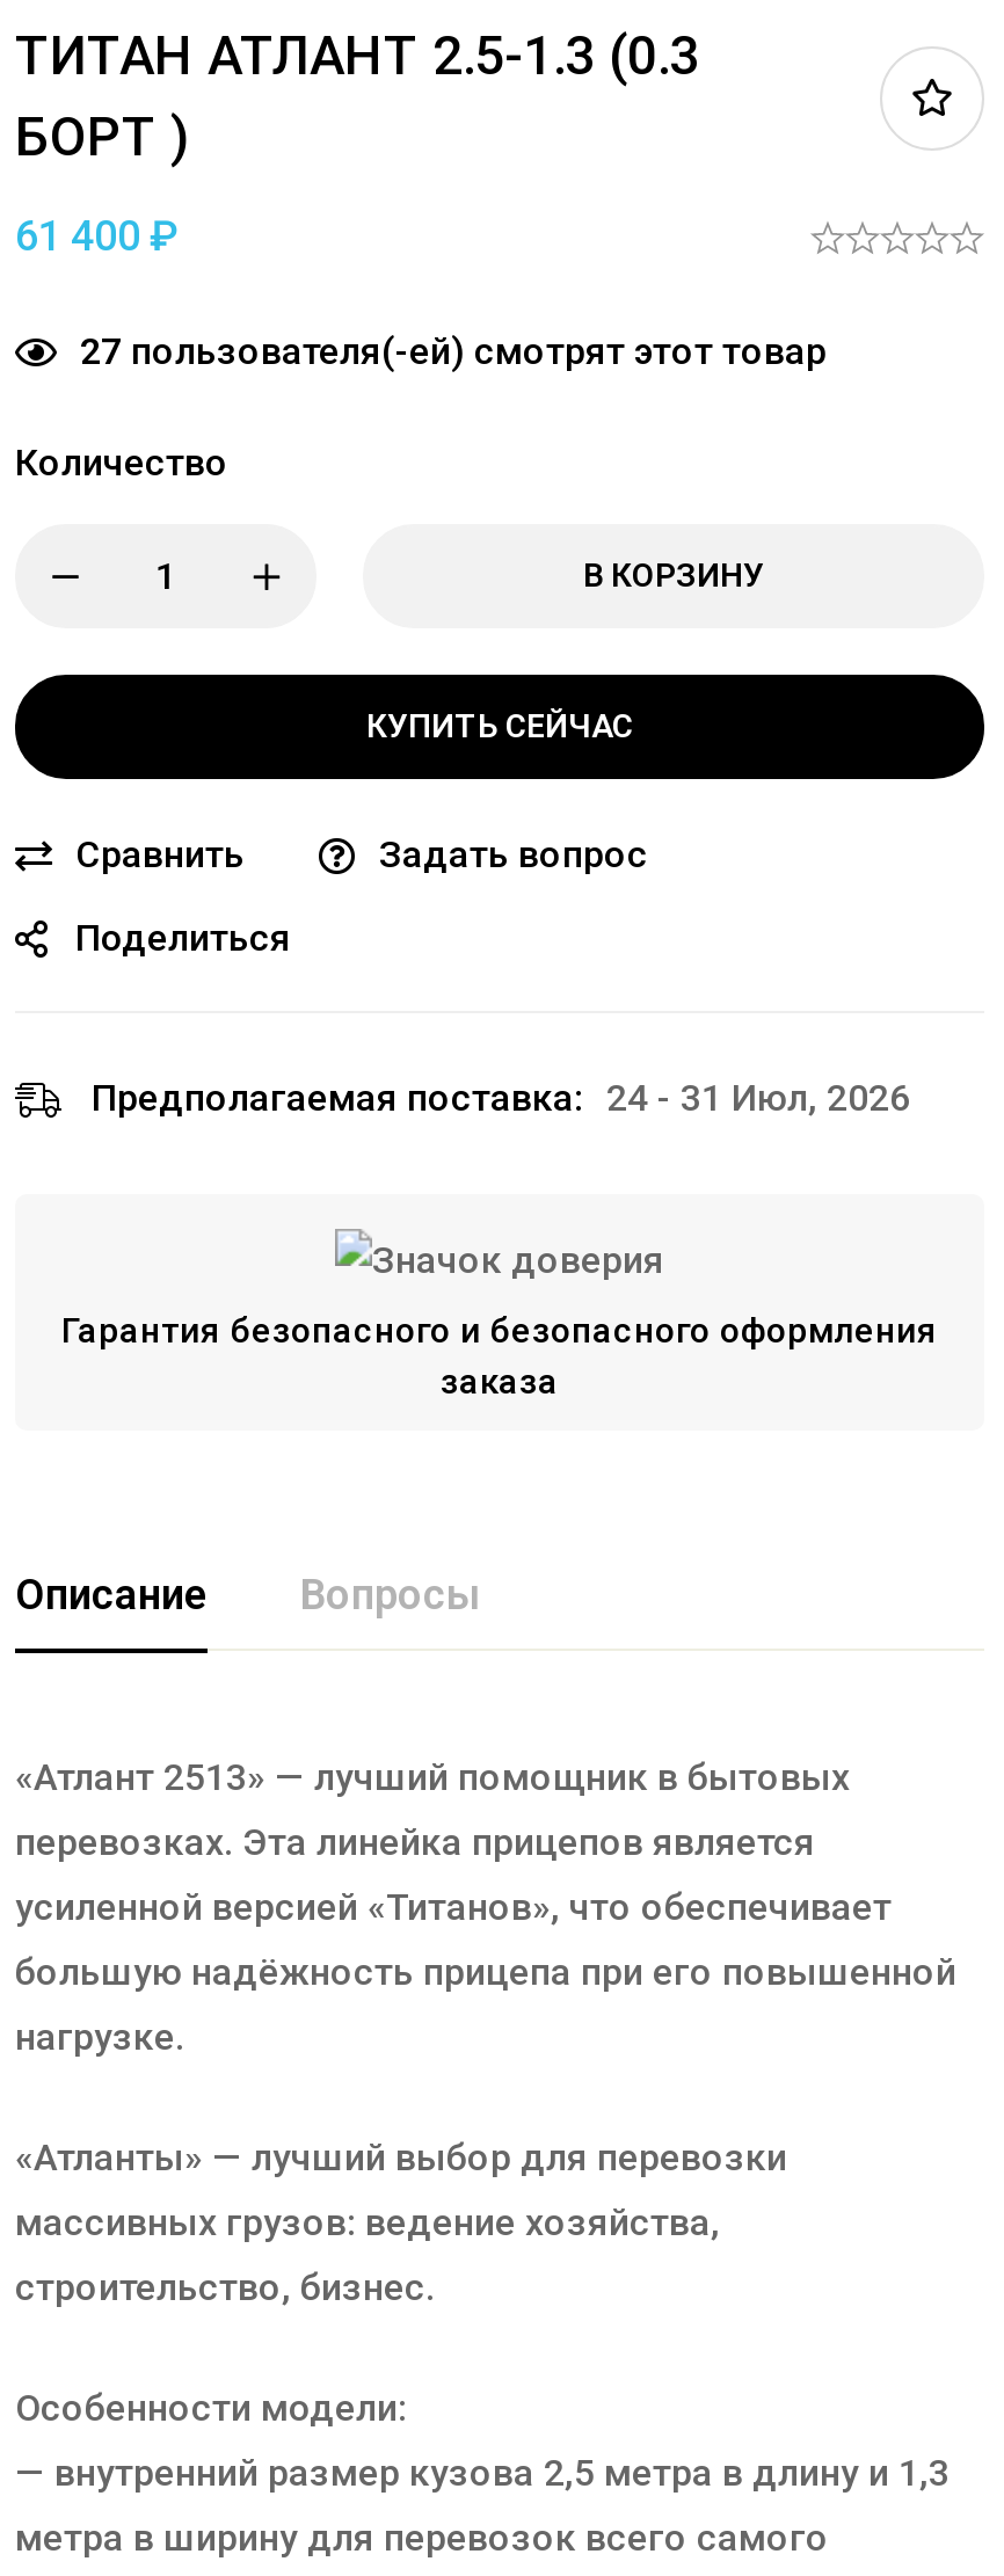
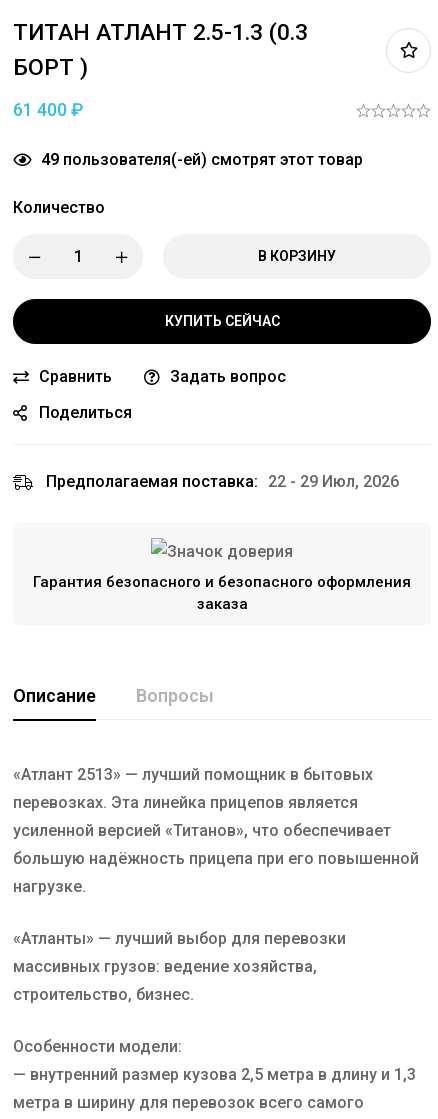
[80,329,827,373] 27 пользователя(-ей) смотрят этот товар -> [41,150,363,169] 49 пользователя(-ей) смотрят этот товар
[92,1076,910,1120] Предполагаемая поставка: 24 - 31 Июл, 2026 -> [46,472,399,491] Предполагаемая поставка: 22 - 29 Июл, 2026

